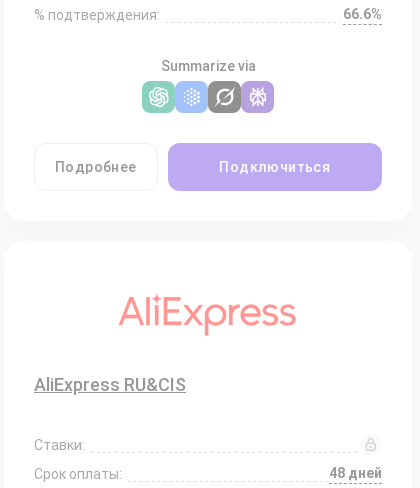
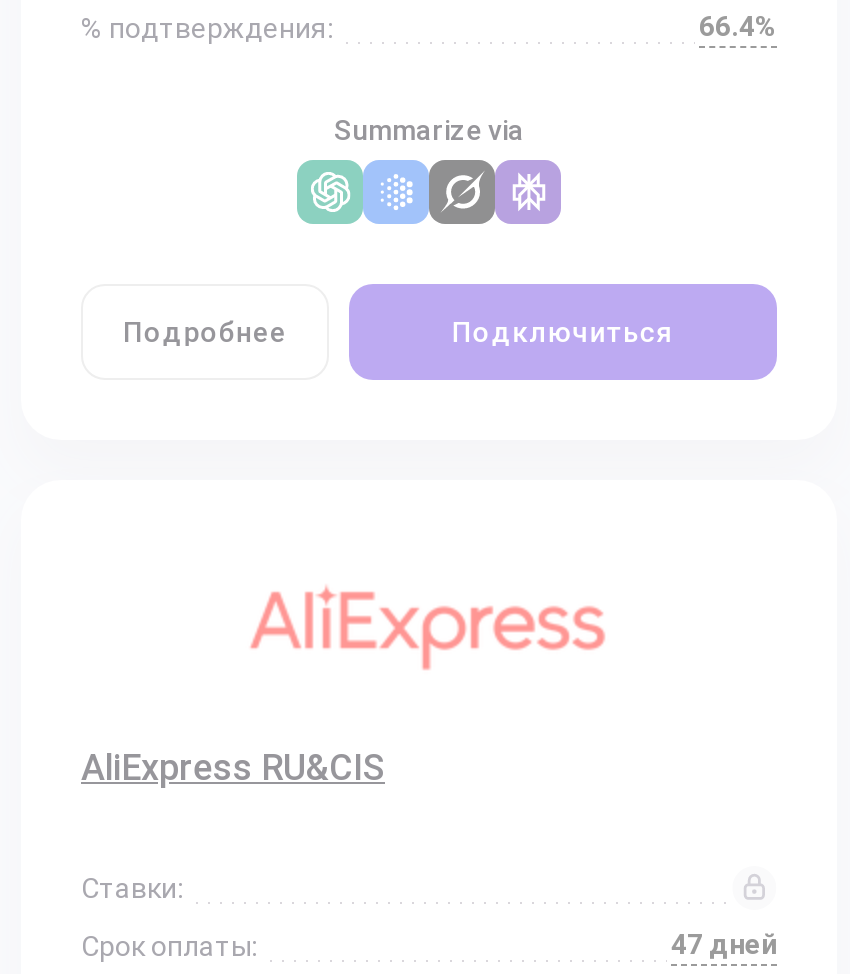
[343,6,382,22] 66.6% -> [699,10,777,42] 66.4%
[329,465,382,481] 48 дней -> [671,928,777,960] 47 дней

